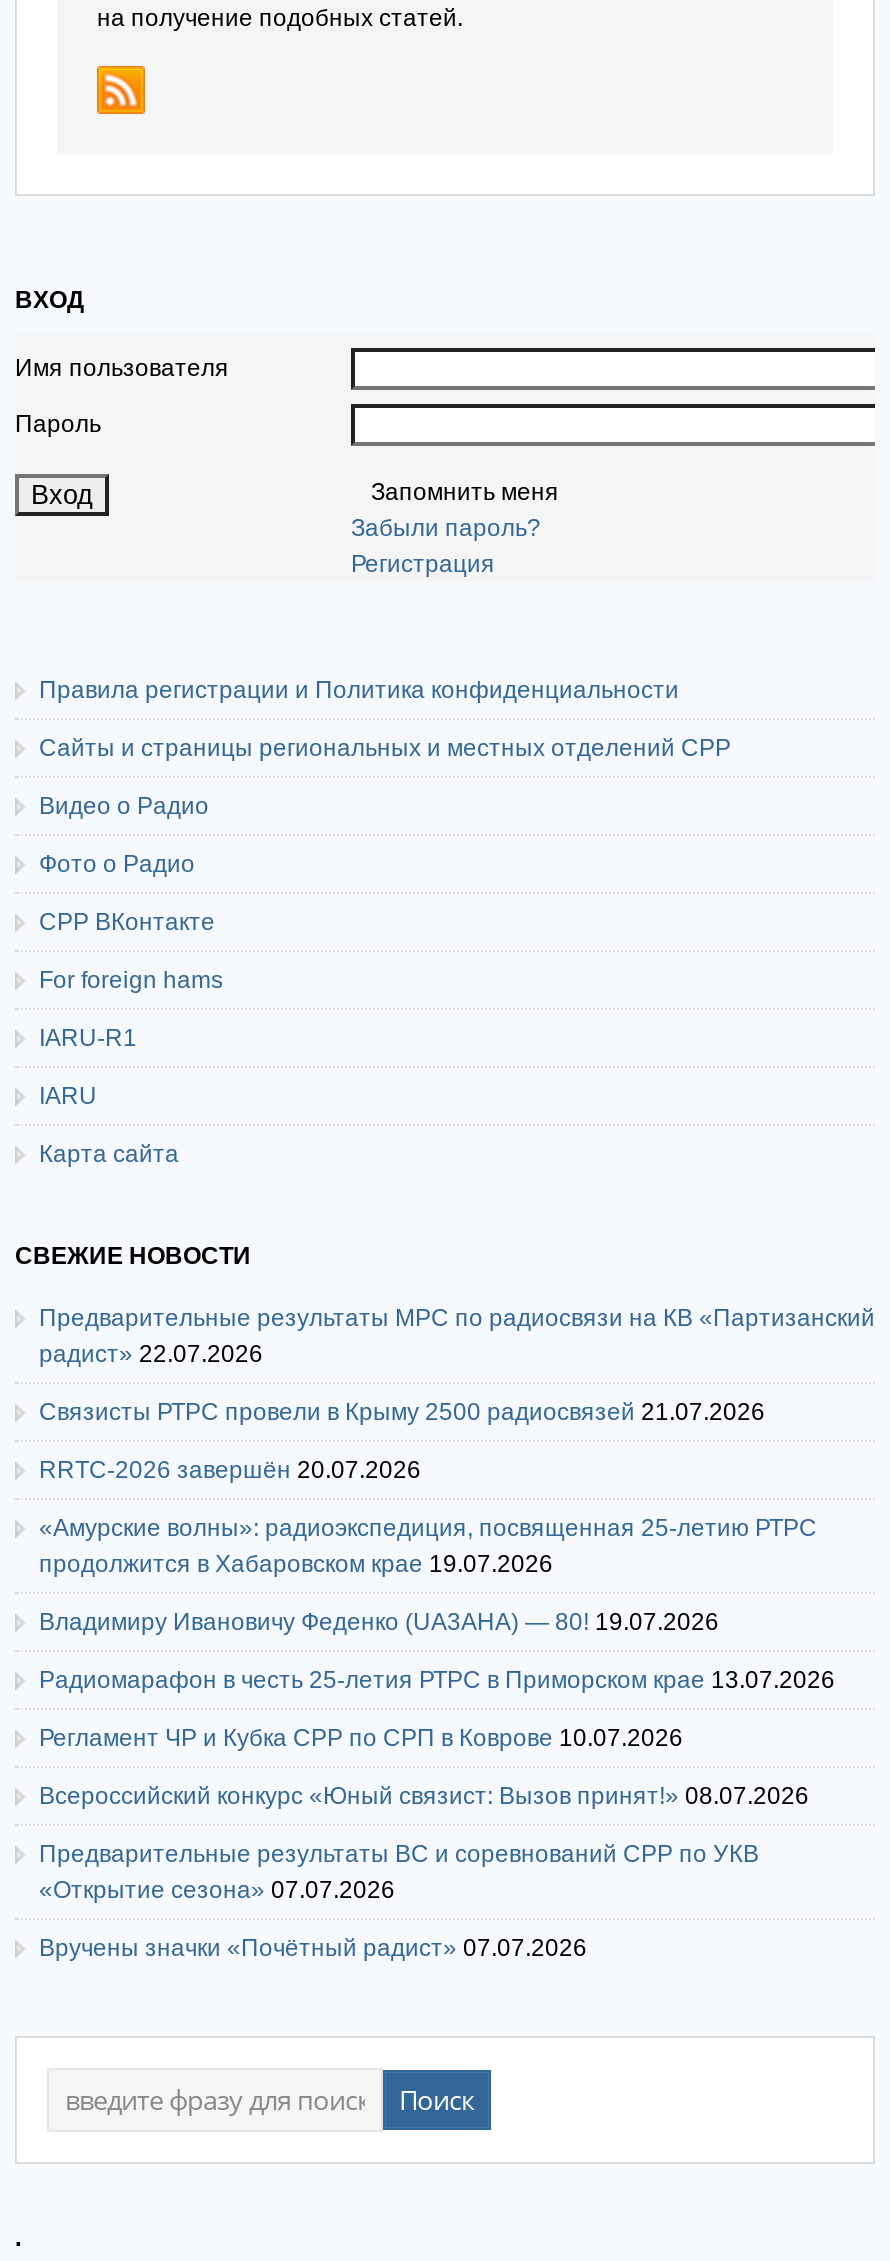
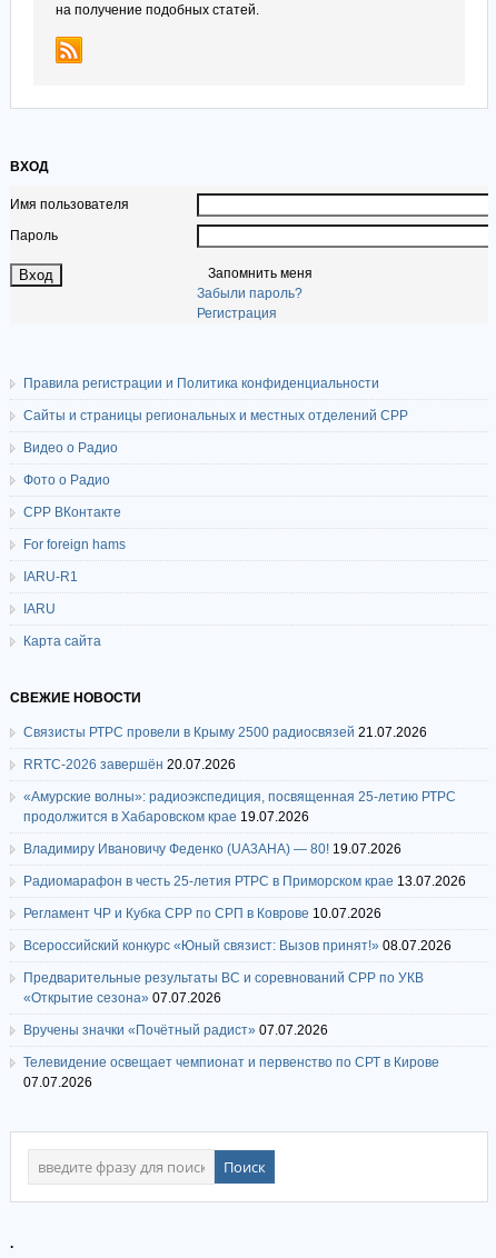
[39,1304,875,1368] Предварительные результаты МРС по радиосвязи на КВ «Партизанский | радист» 22.07.2026 -> none
moved [39,1398,835,1962] -> [23,725,466,1038]: Связисты РТРС провели в Крыму 2500 радиосвязей 21.07.2026 | RRTC-2026 завершён 20.07.2026 | «Амурские волны»: радиоэкспедиция, посвященная 25-летию РТРС | ... | «Открытие сезона» 07.07.2026 | Вручены значки «Почётный радист» 07.07.2026
none -> [23,1055,439,1090] Телевидение освещает чемпионат и первенство по СРТ в Кирове | 07.07.2026

